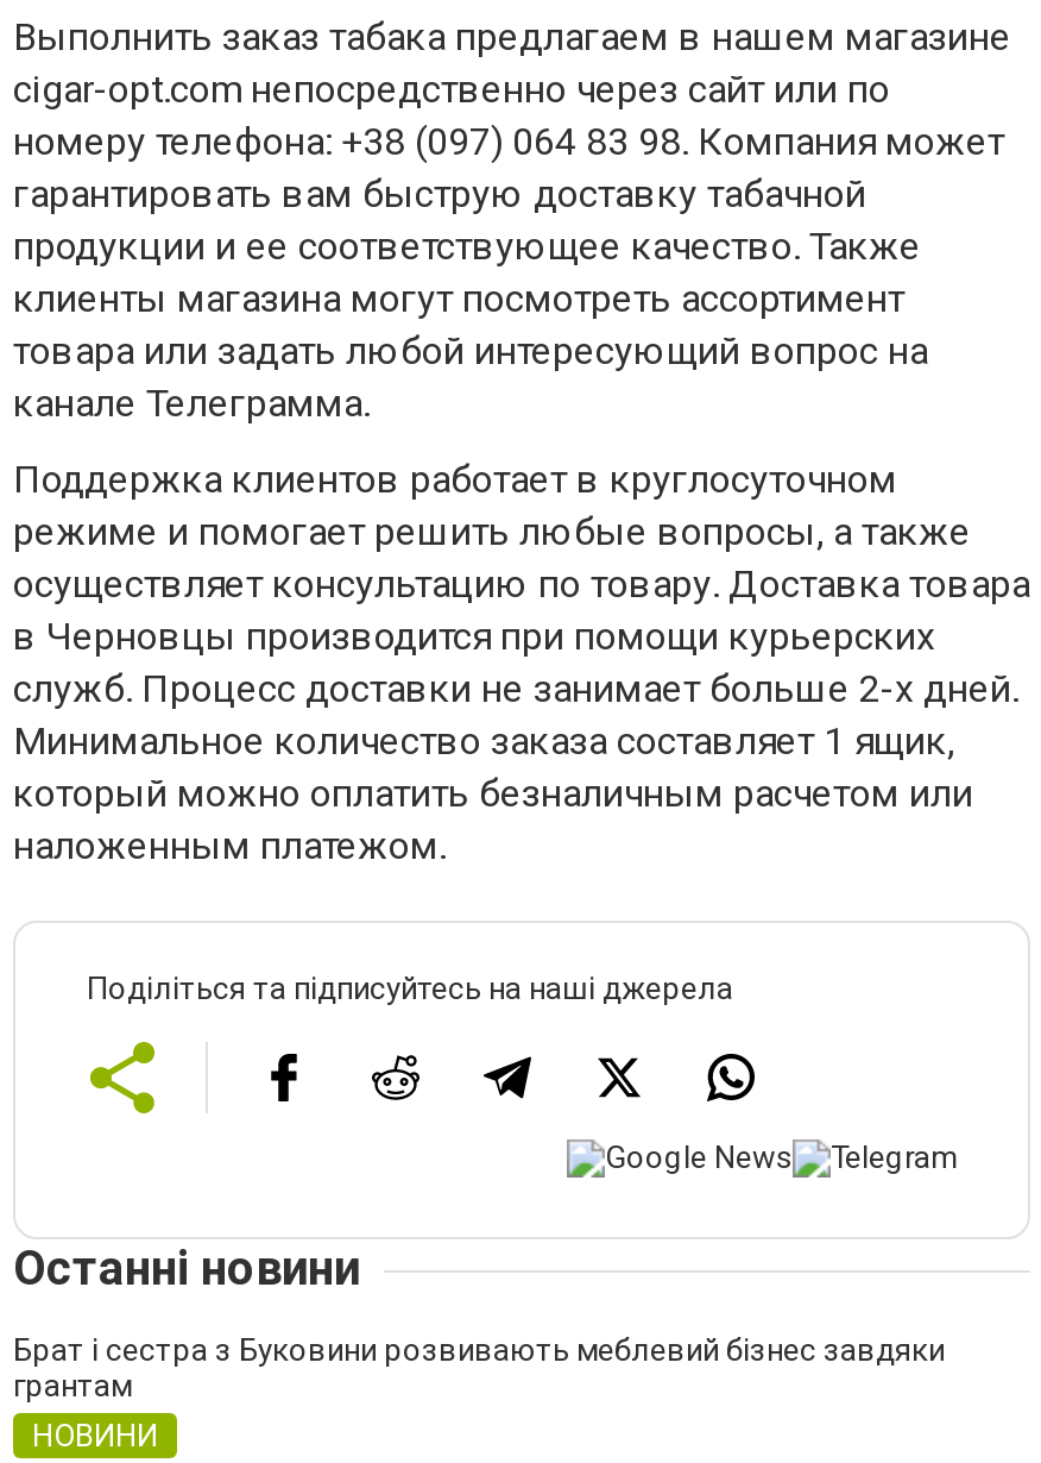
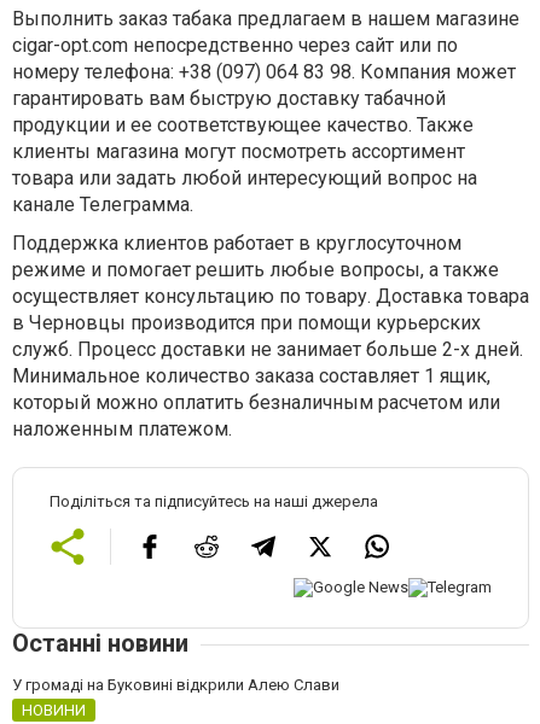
[13,1332,945,1403] Брат і сестра з Буковини розвивають меблевий бізнес завдяки | грантам -> [12,675,339,694] У громаді на Буковині відкрили Алею Слави

